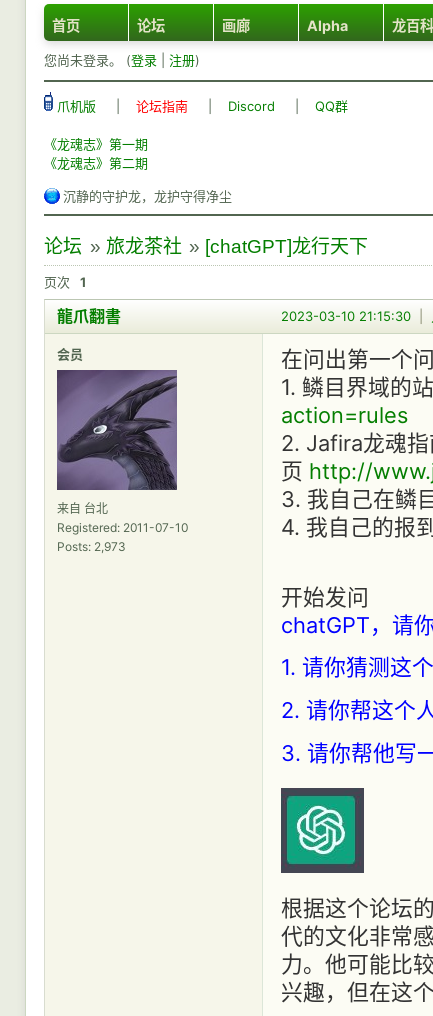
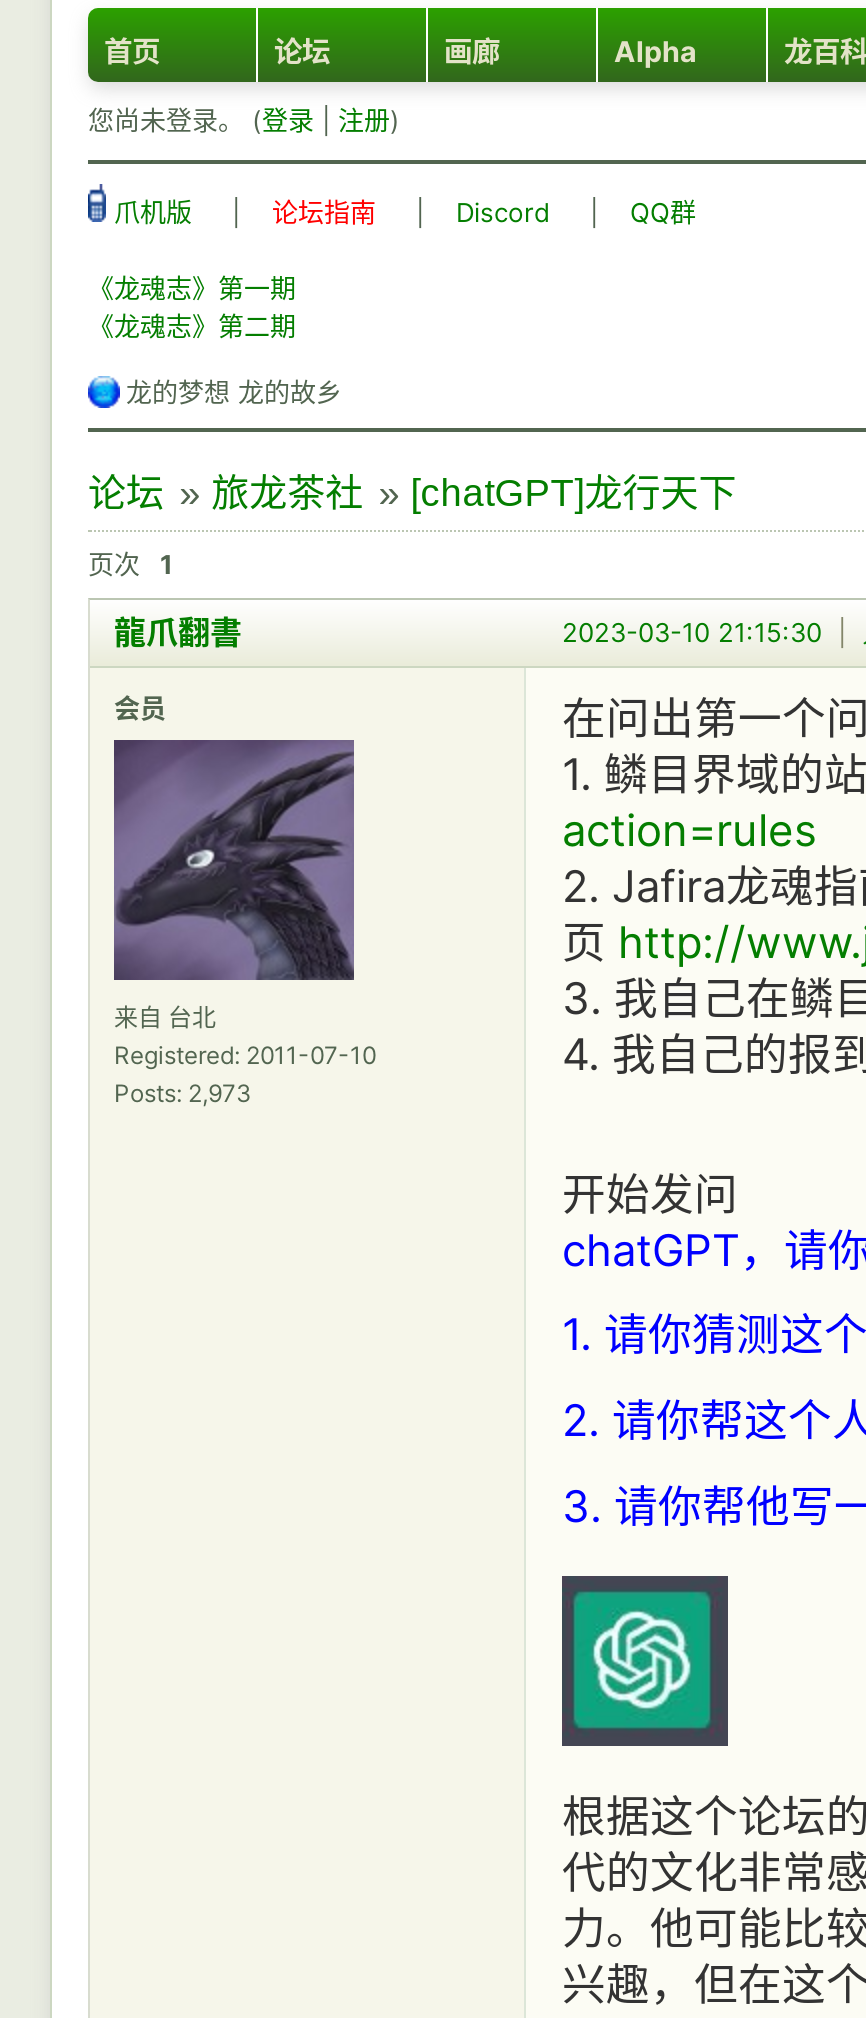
[63,188,232,204] 沉静的守护龙，龙护守得净尘 -> [126,376,342,408] 龙的梦想 龙的故乡

